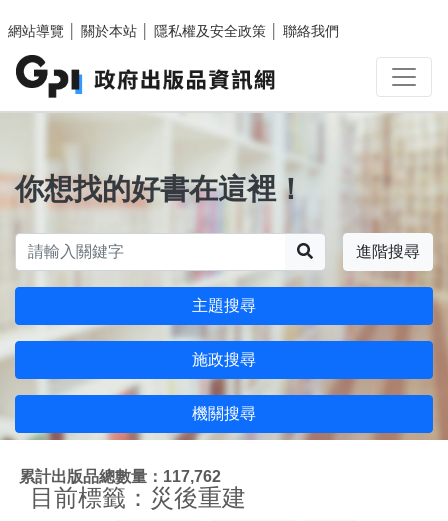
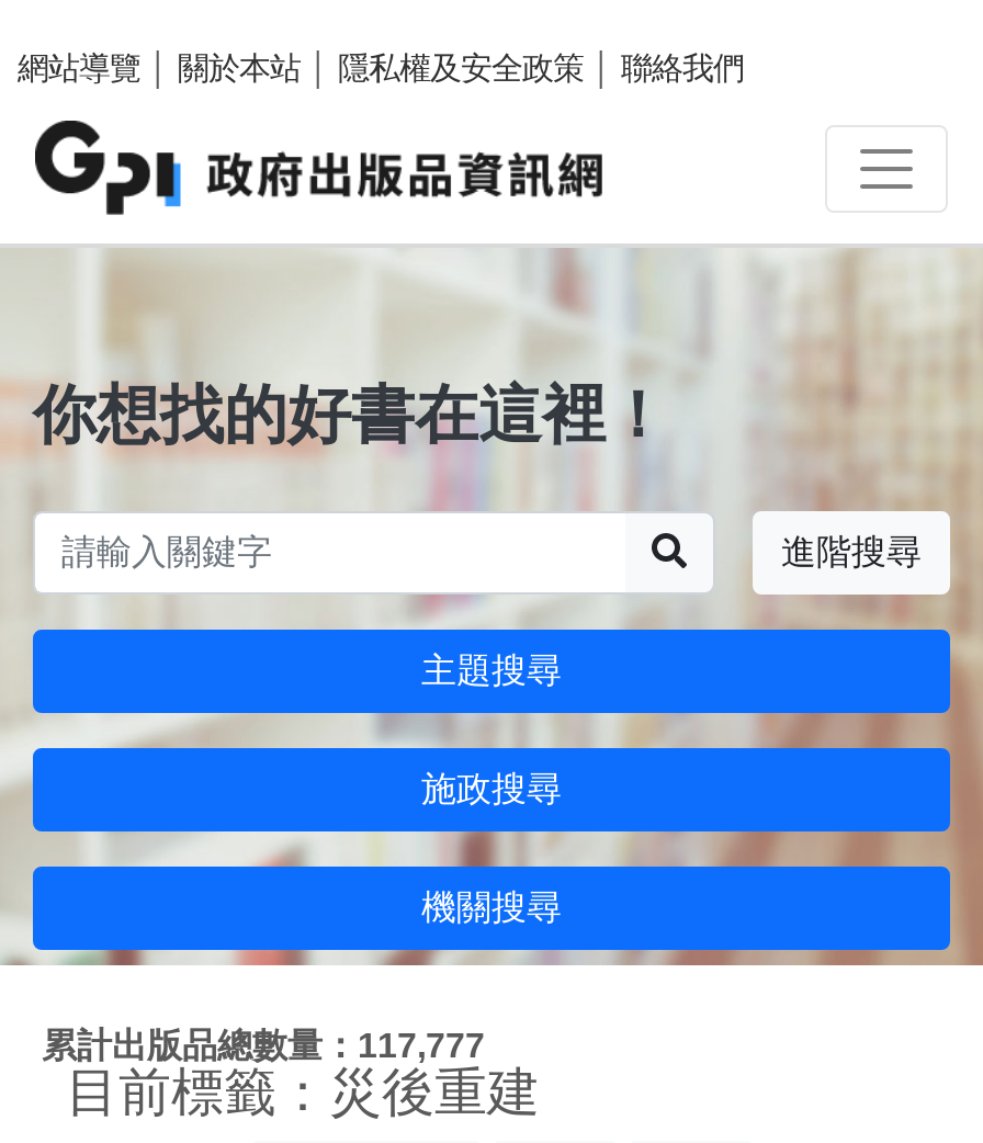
[19,468,221,485] 累計出版品總數量：117,762 -> [42,1026,485,1063] 累計出版品總數量：117,777

